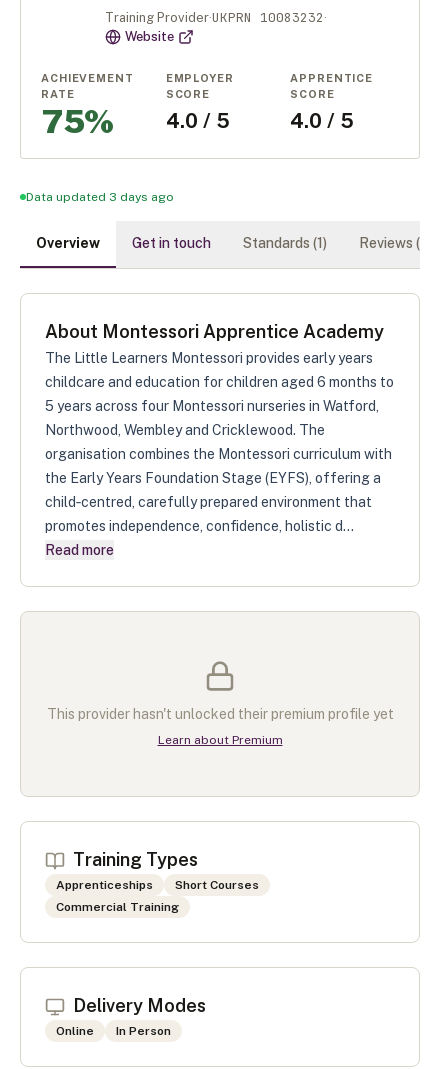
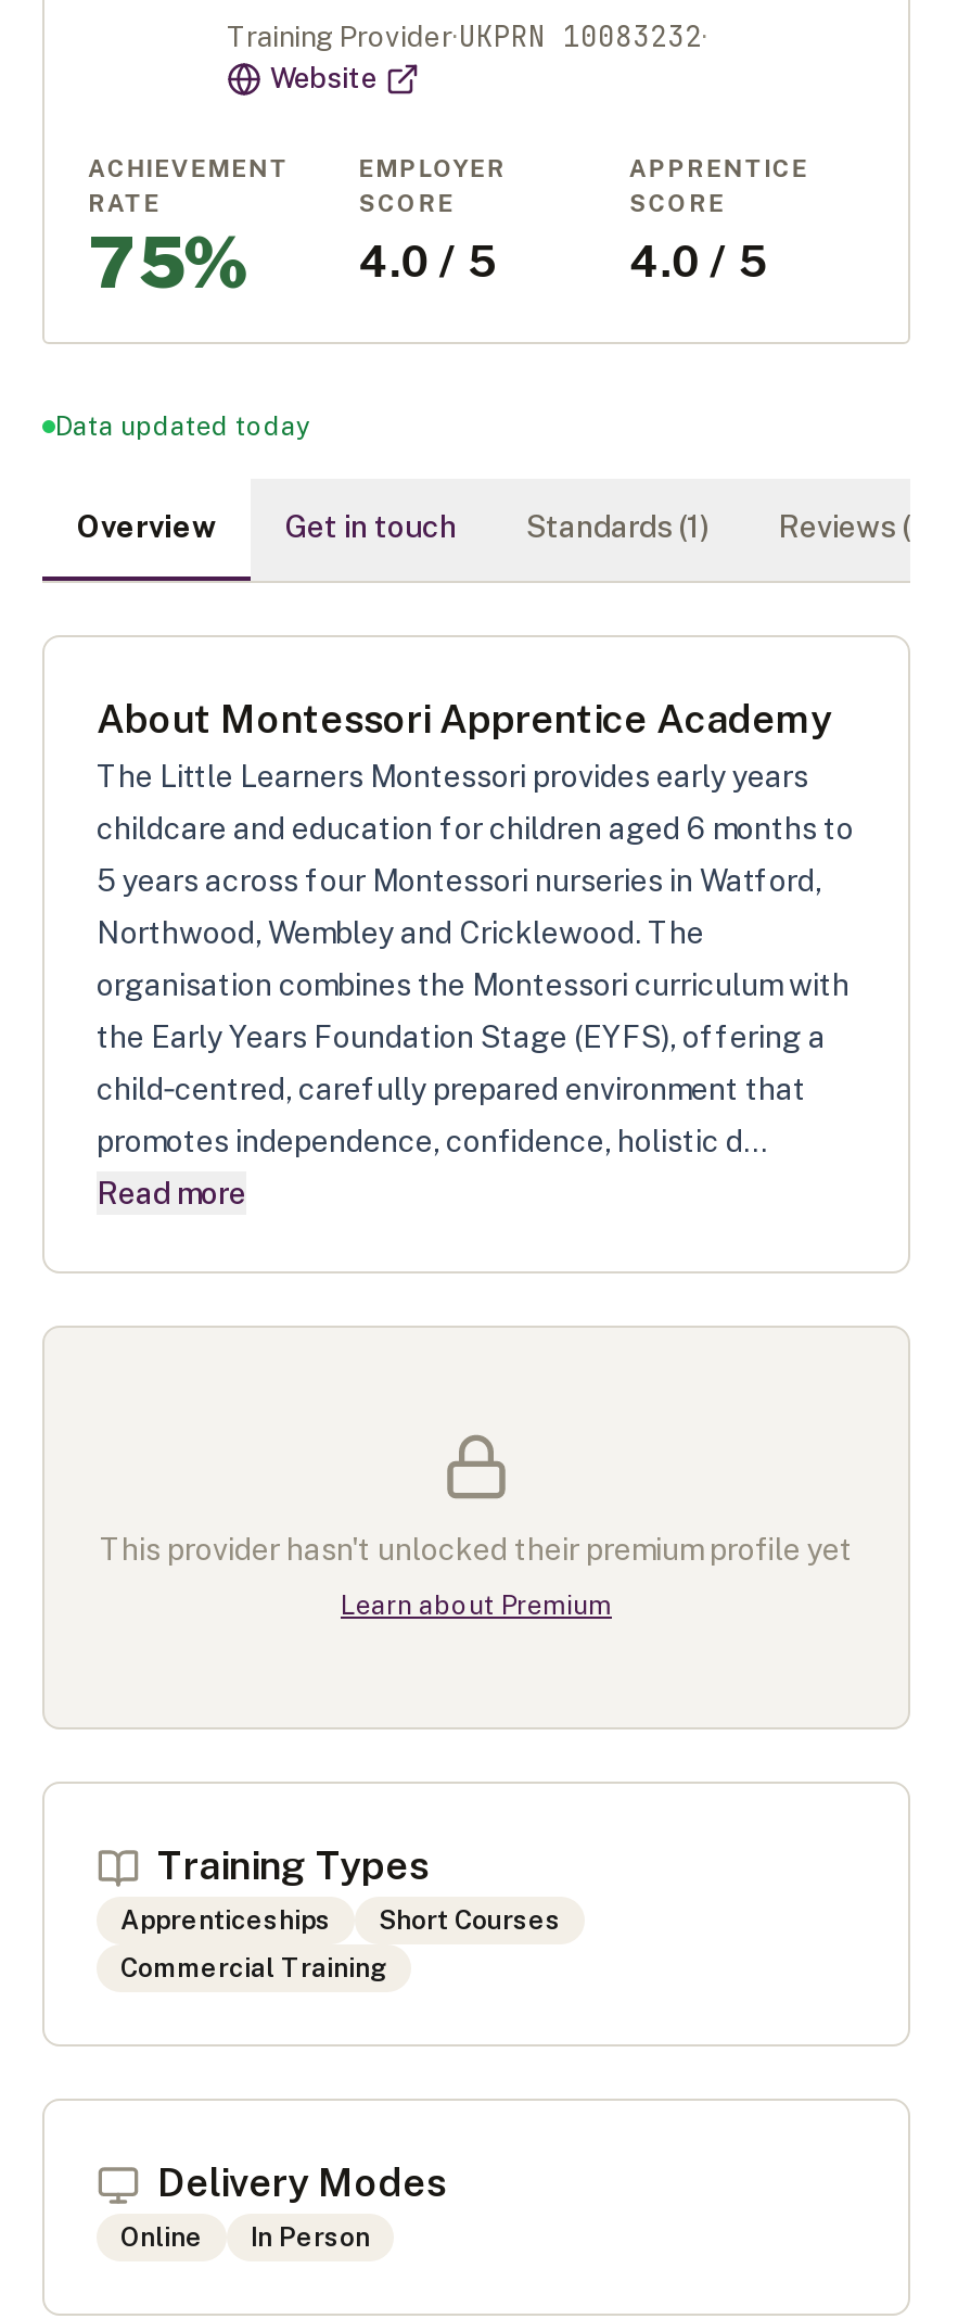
[26,190,174,204] Data updated 3 days ago -> [55,411,309,442] Data updated today

